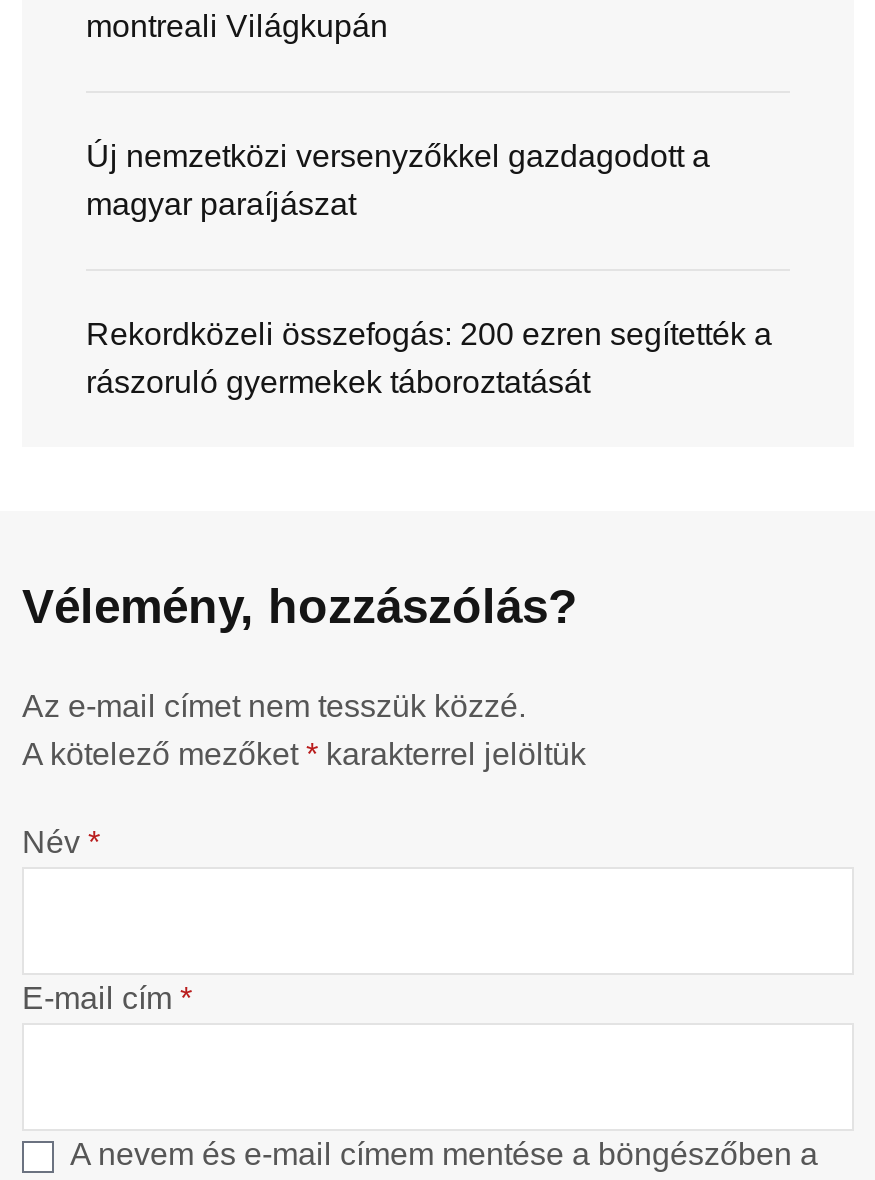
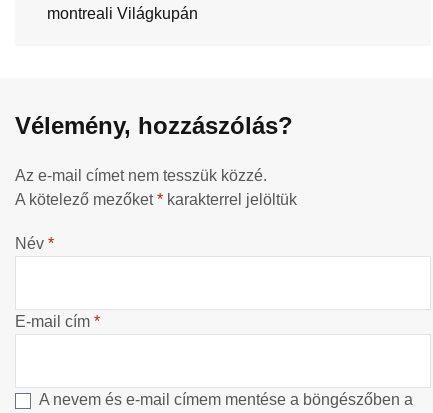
[86,139,710,221] Új nemzetközi versenyzőkkel gazdagodott a | magyar paraíjászat -> none
[86,317,772,399] Rekordközeli összefogás: 200 ezren segítették a | rászoruló gyermekek táboroztatását -> none

